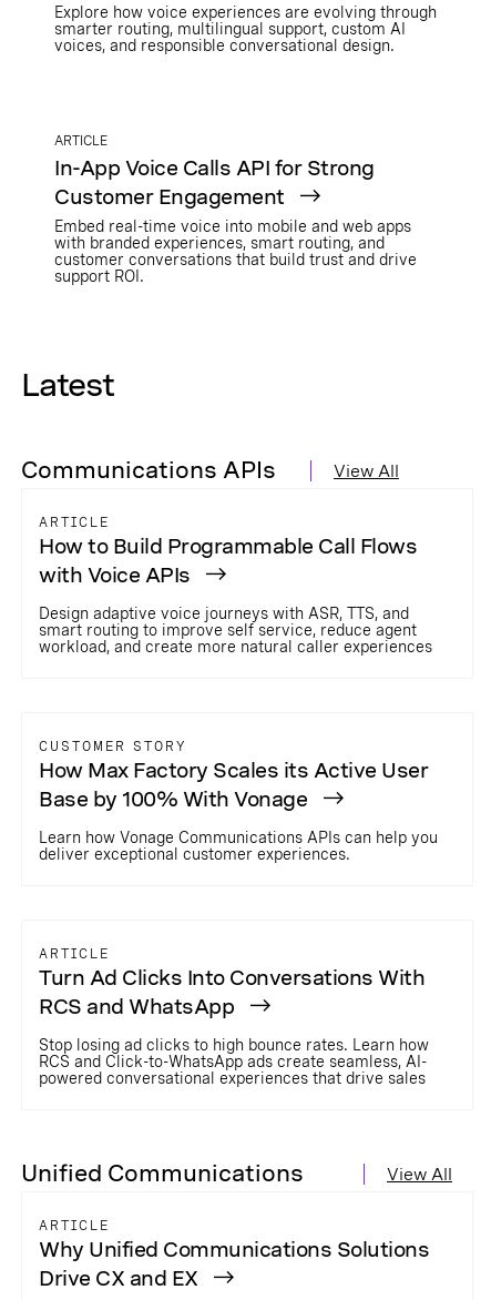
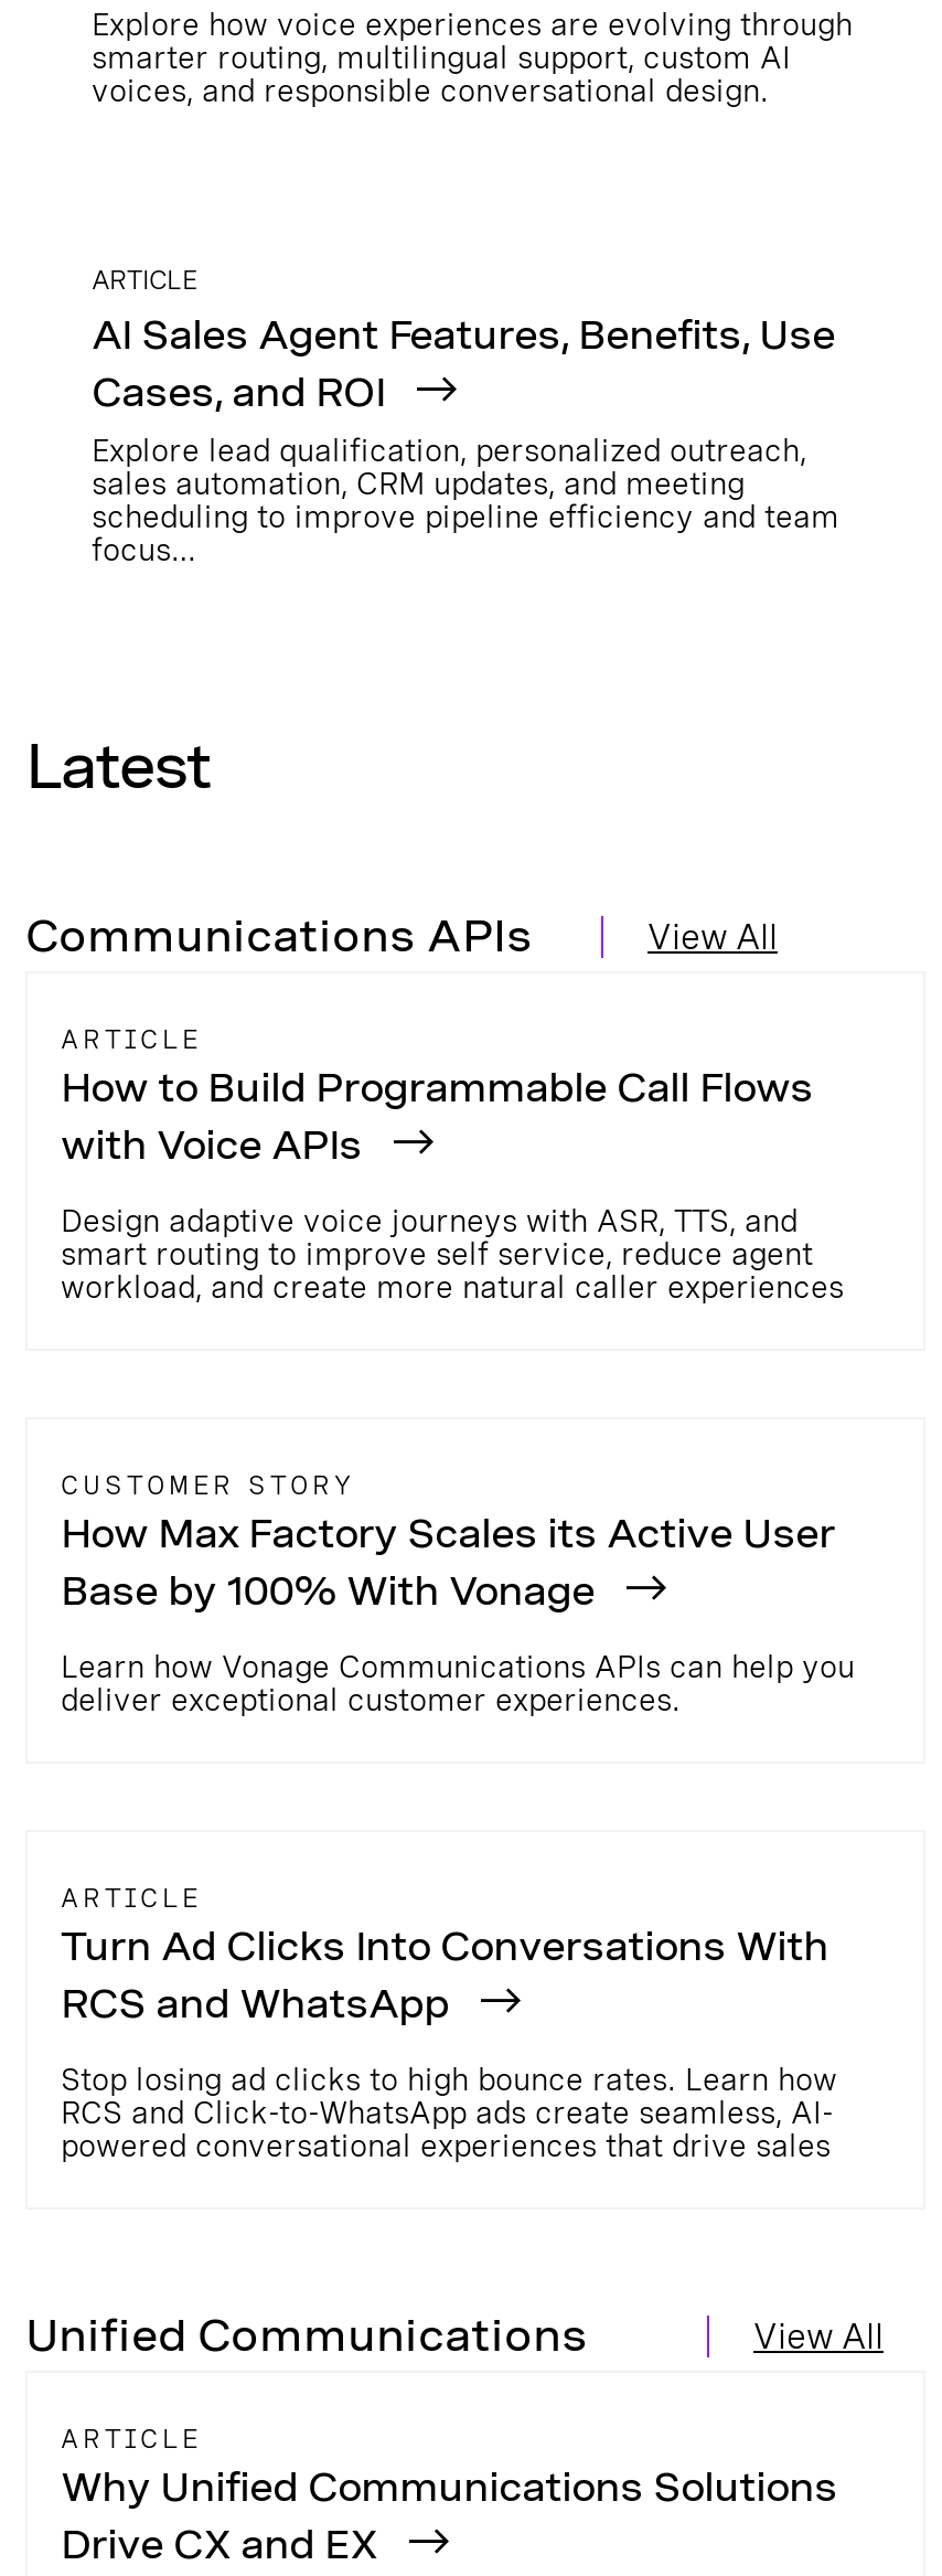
[54,156,417,285] In-App Voice Calls API for Strong | Customer Engagement | Embed real-time voice into mobile and web apps | with branded experiences, smart routing, and | customer conversations that build trust and drive | support ROI. -> [92,311,839,567] AI Sales Agent Features, Benefits, Use | Cases, and ROI | Explore lead qualification, personalized outreach, | sales automation, CRM updates, and meeting | scheduling to improve pipeline efficiency and team | focus…

